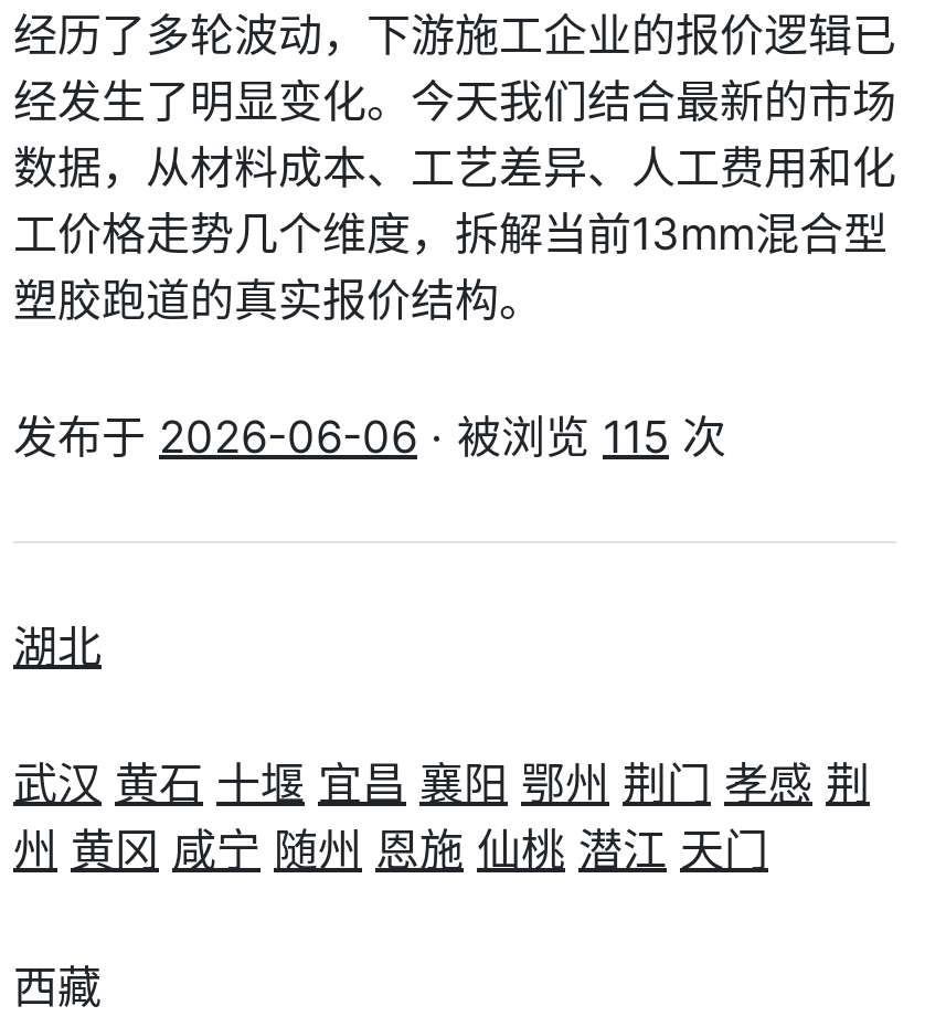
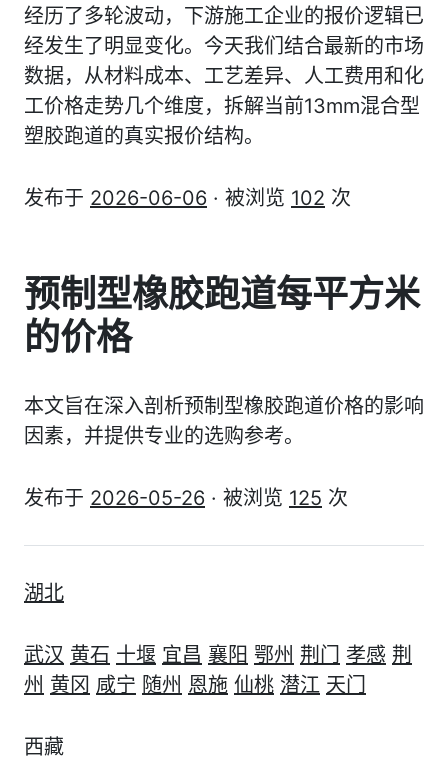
[13,411,726,464] 发布于2026-06-06 · 被浏览115次 -> [24,186,424,510] 发布于2026-06-06 · 被浏览102次 | 预制型橡胶跑道每平方米 | 的价格 | 本文旨在深入剖析预制型橡胶跑道价格的影响 | 因素，并提供专业的选购参考。 | 发布于2026-05-26 · 被浏览125次

